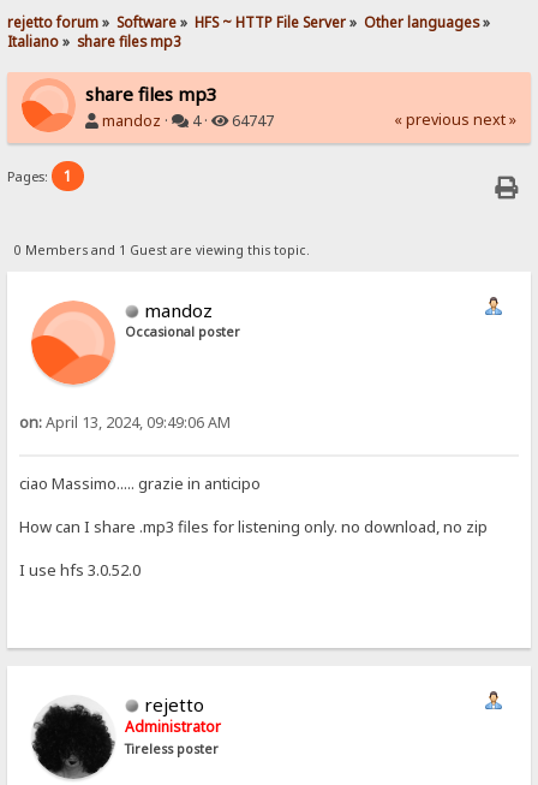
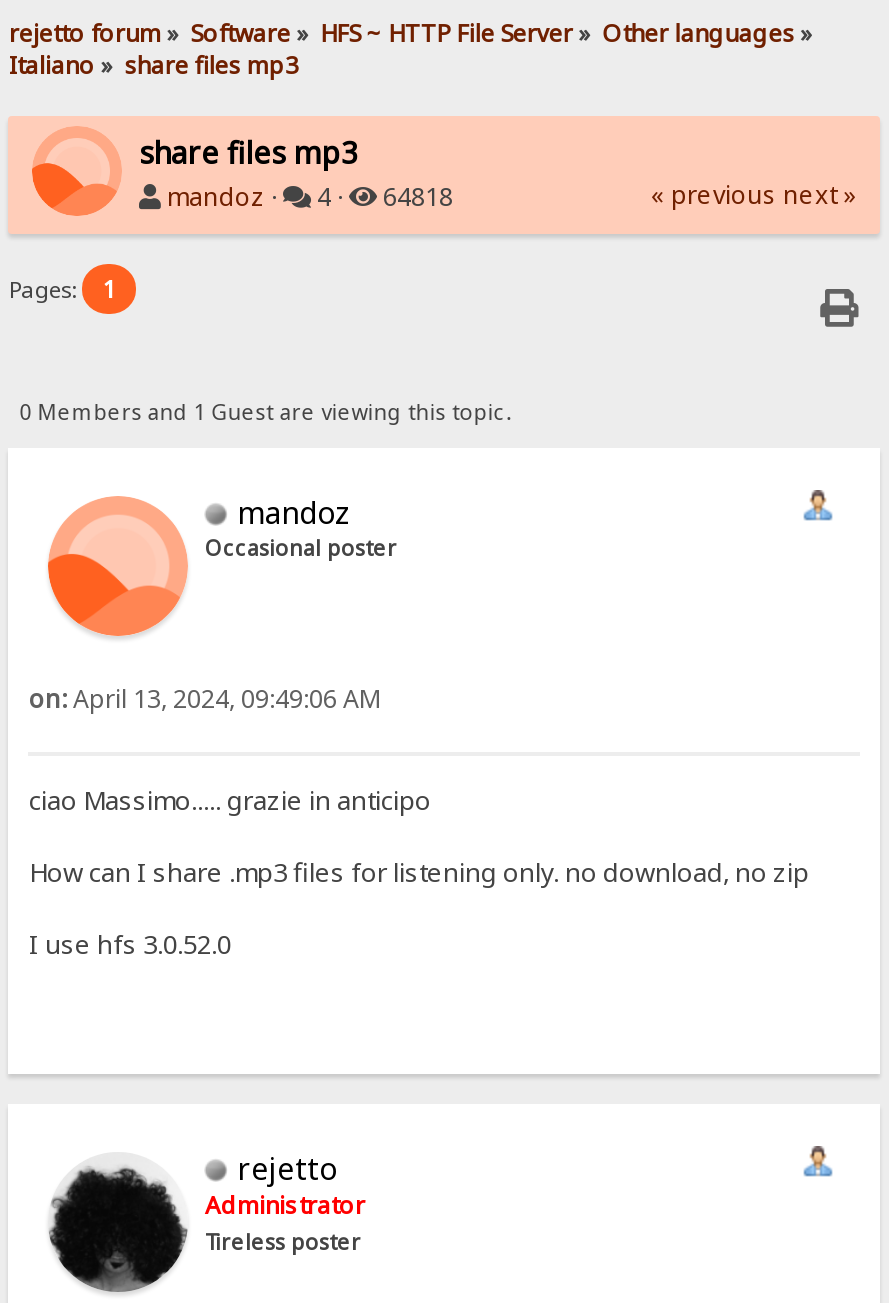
[103,110,274,131] mandoz · 4 · 64747 -> [167,180,453,214] mandoz · 4 · 64818

